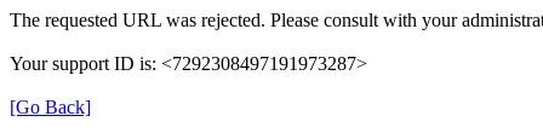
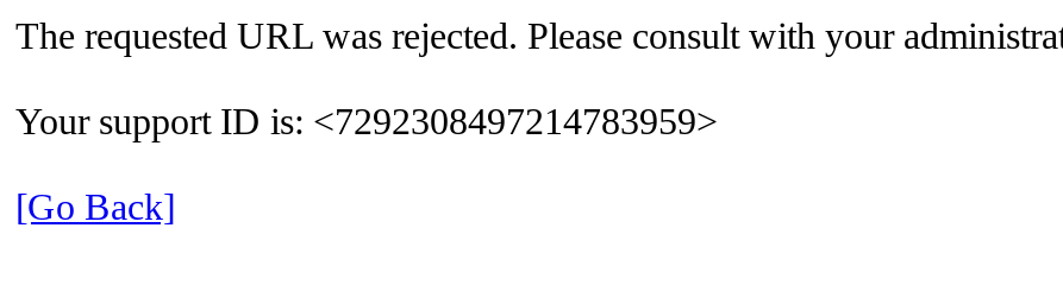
[10,53,367,74] Your support ID is: <7292308497191973287> -> [15,101,718,141] Your support ID is: <7292308497214783959>

